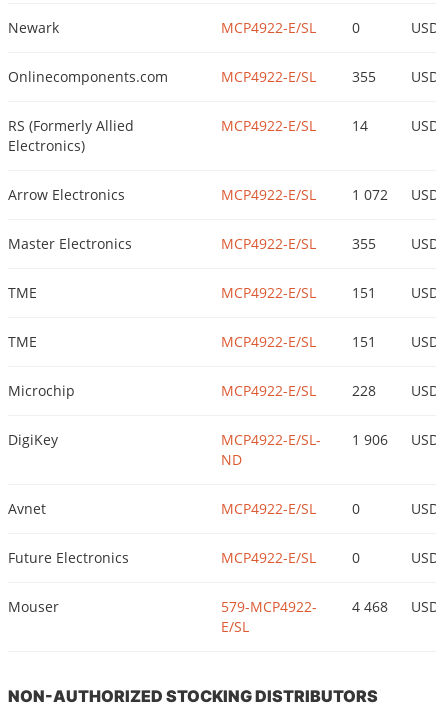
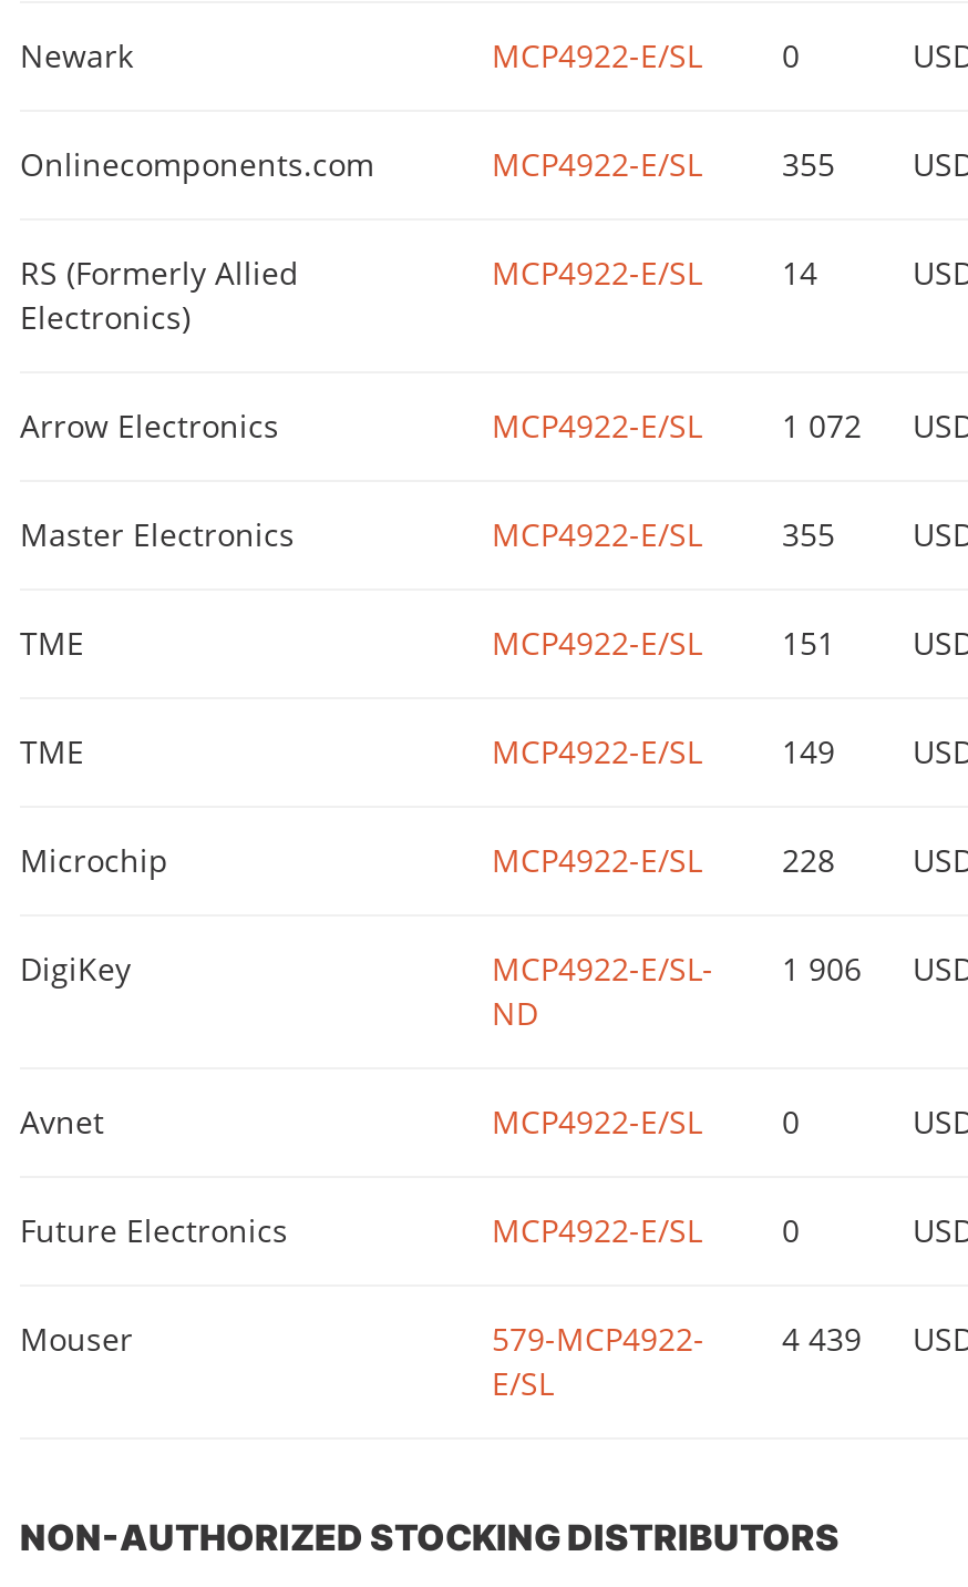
[352,332,376,351] 151 -> [782,730,835,772] 149
[352,597,388,616] 4 468 -> [782,1317,862,1359] 4 439

